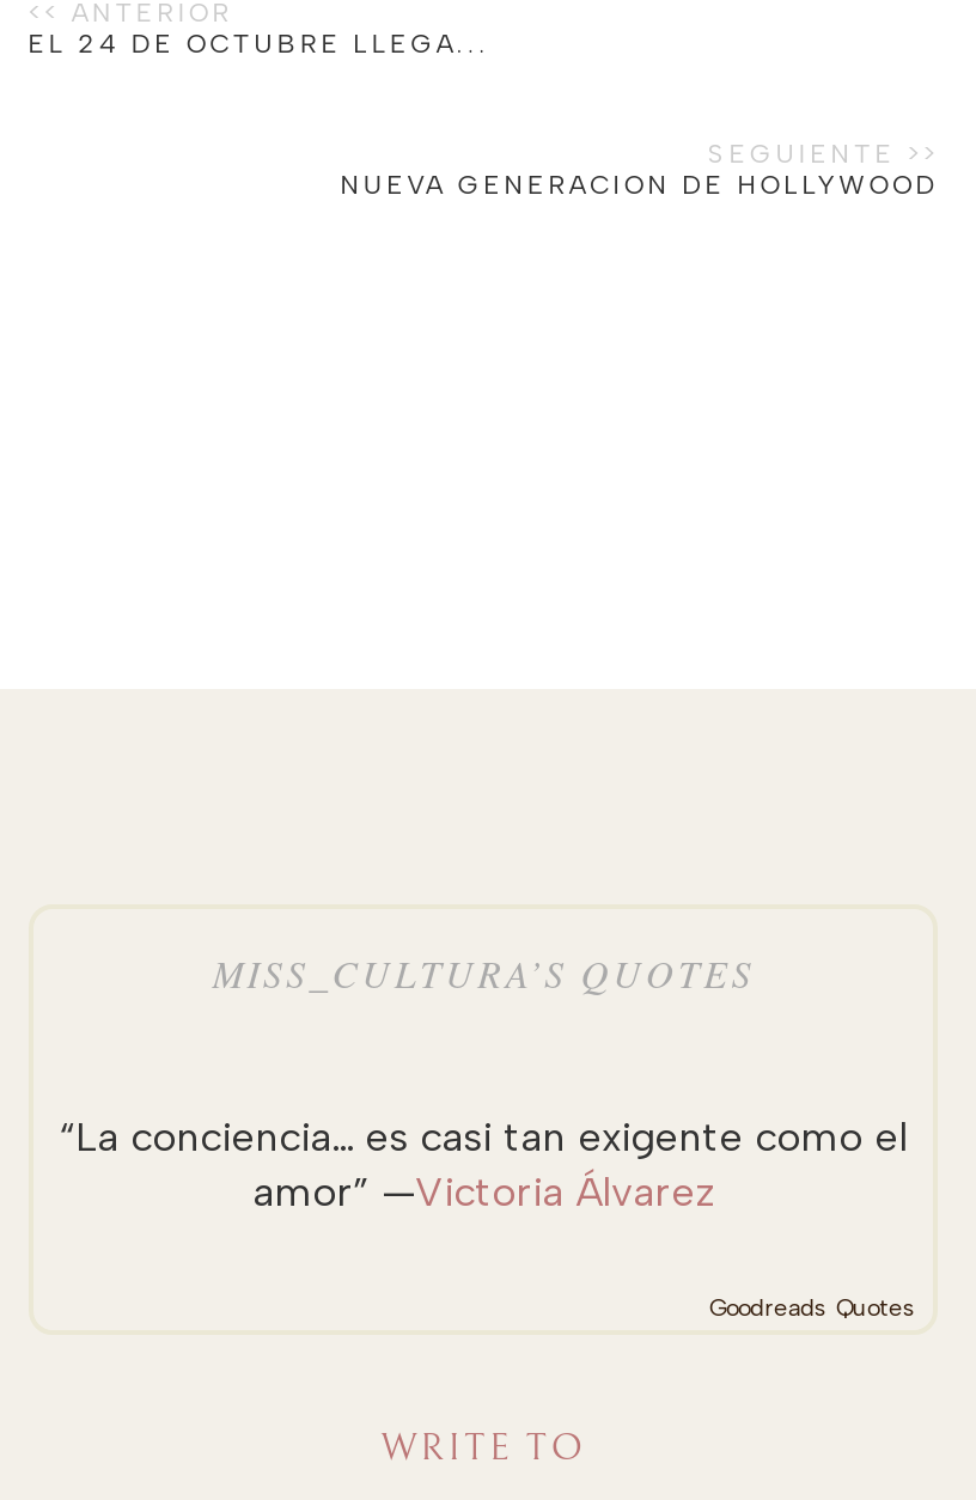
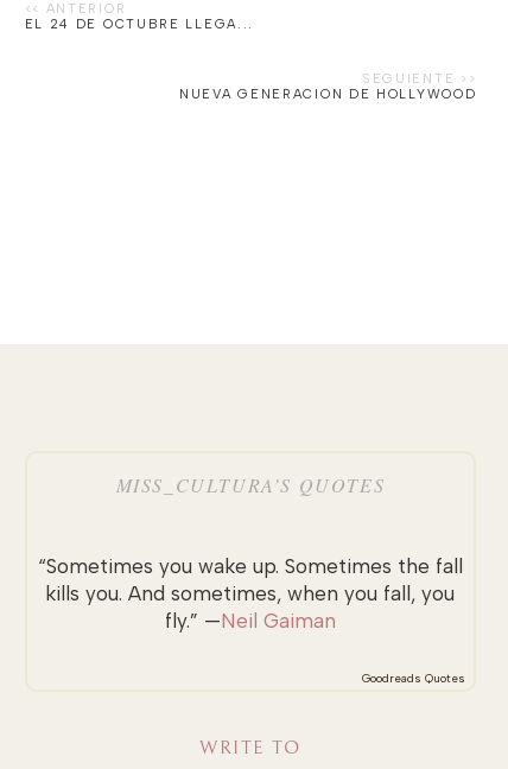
[59,1113,908,1216] “La conciencia… es casi tan exigente como el | amor” —Victoria Álvarez -> [38,554,463,633] “Sometimes you wake up. Sometimes the fall | kills you. And sometimes, when you fall, you | fly.” —Neil Gaiman

